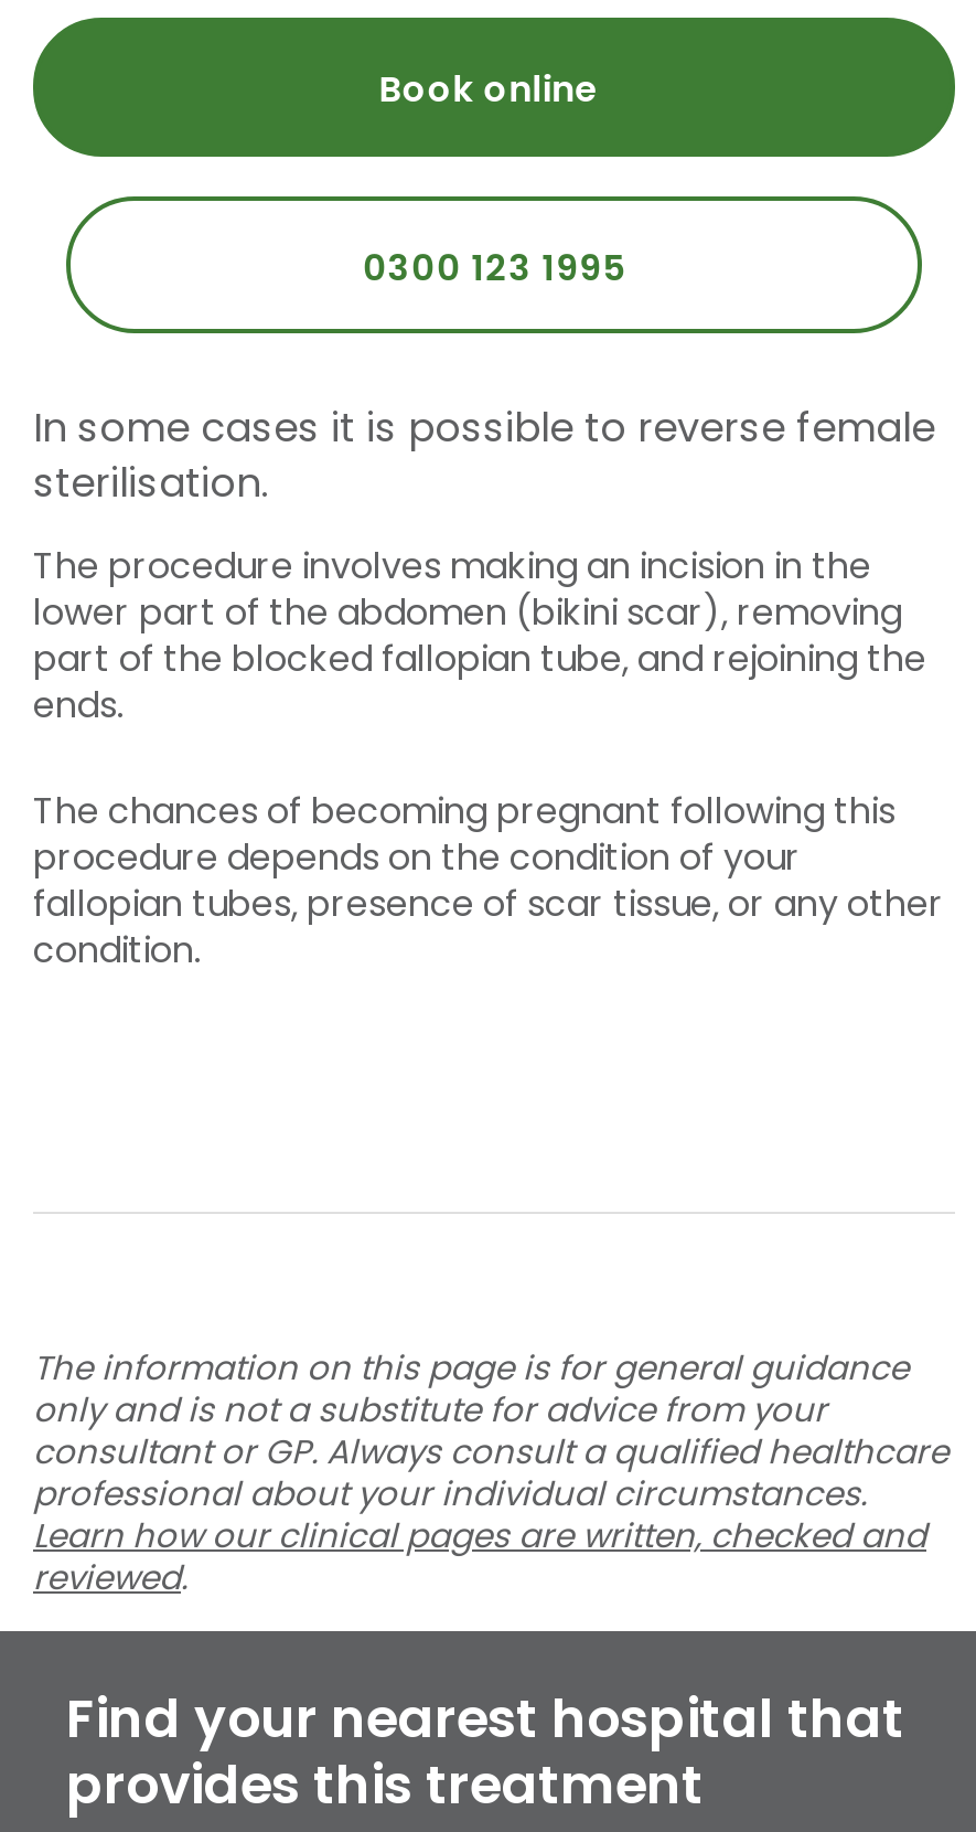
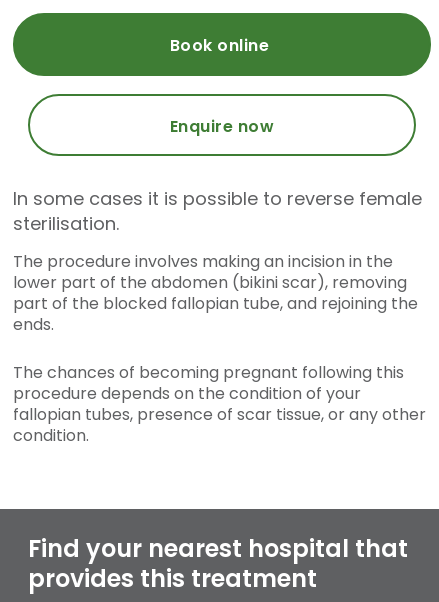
[363,242,626,292] 0300 123 1995 -> [170,114,274,137] Enquire now
[33,1345,948,1601] The information on this page is for general guidance | only and is not a substitute for advice from your | consultant or GP. Always consult a qualified healthcare | professional about your individual circumstances. | Learn how our clinical pages are written, checked and | reviewed. -> none

